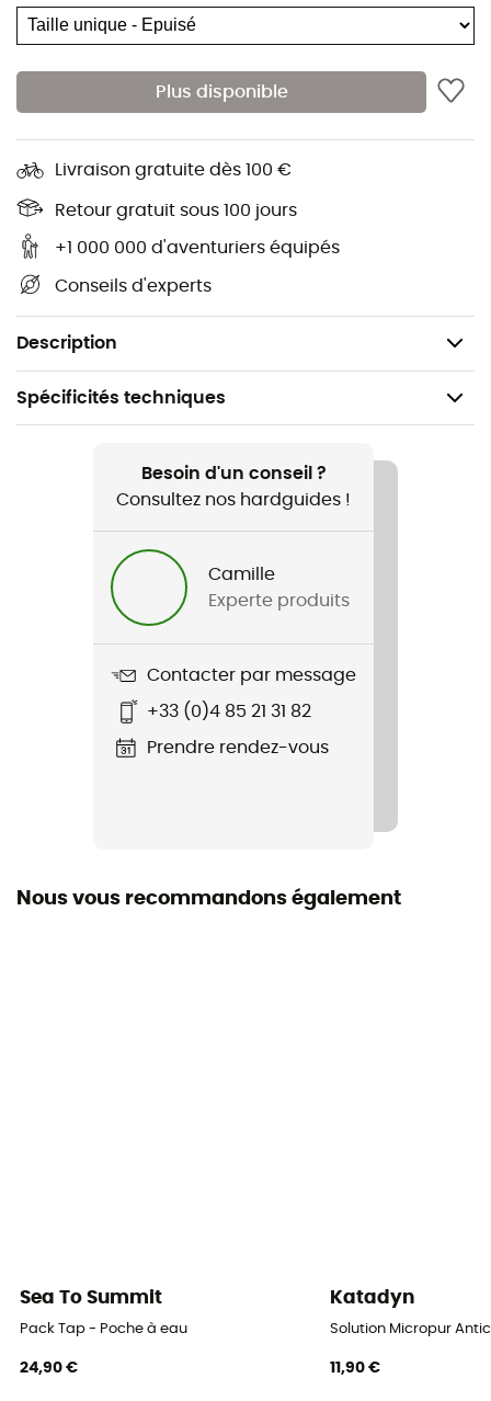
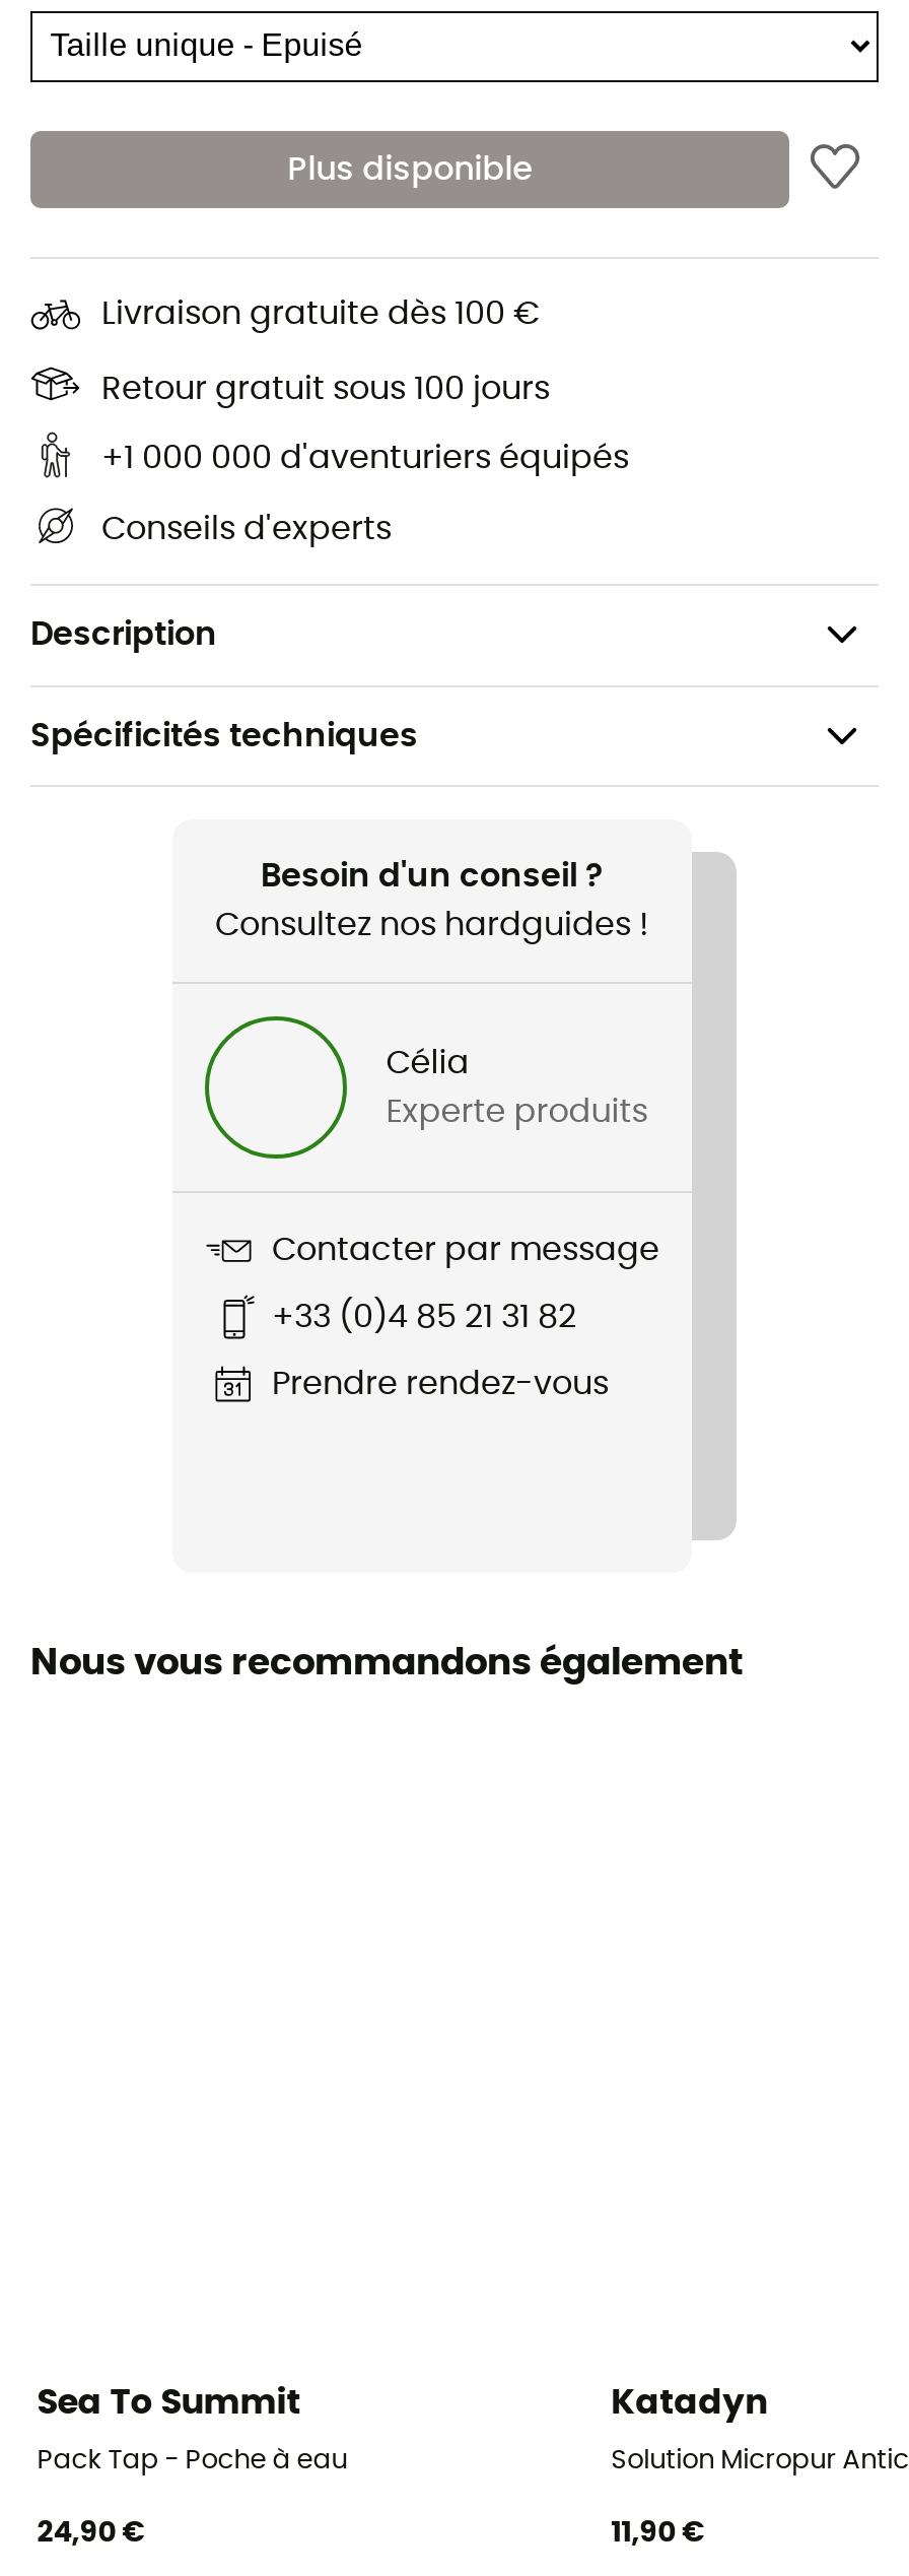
[208,565,275,583] Camille -> [386,1046,469,1078] Célia

